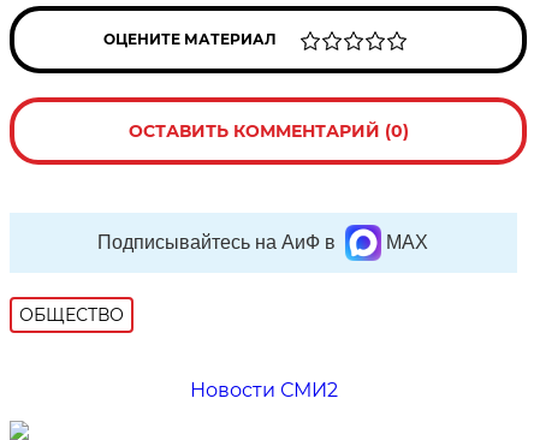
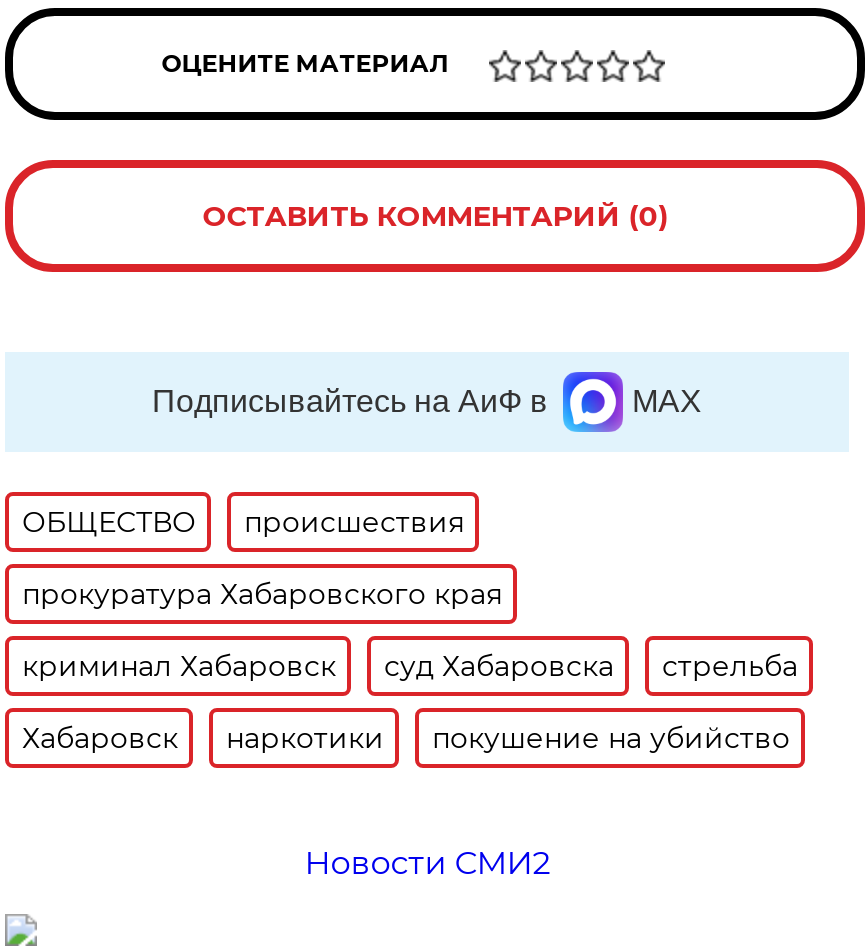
none -> [22,504,798,756] происшествия | прокуратура Хабаровского края | криминал Хабаровск | суд Хабаровска | стрельба | Хабаровск | наркотики | покушение на убийство

